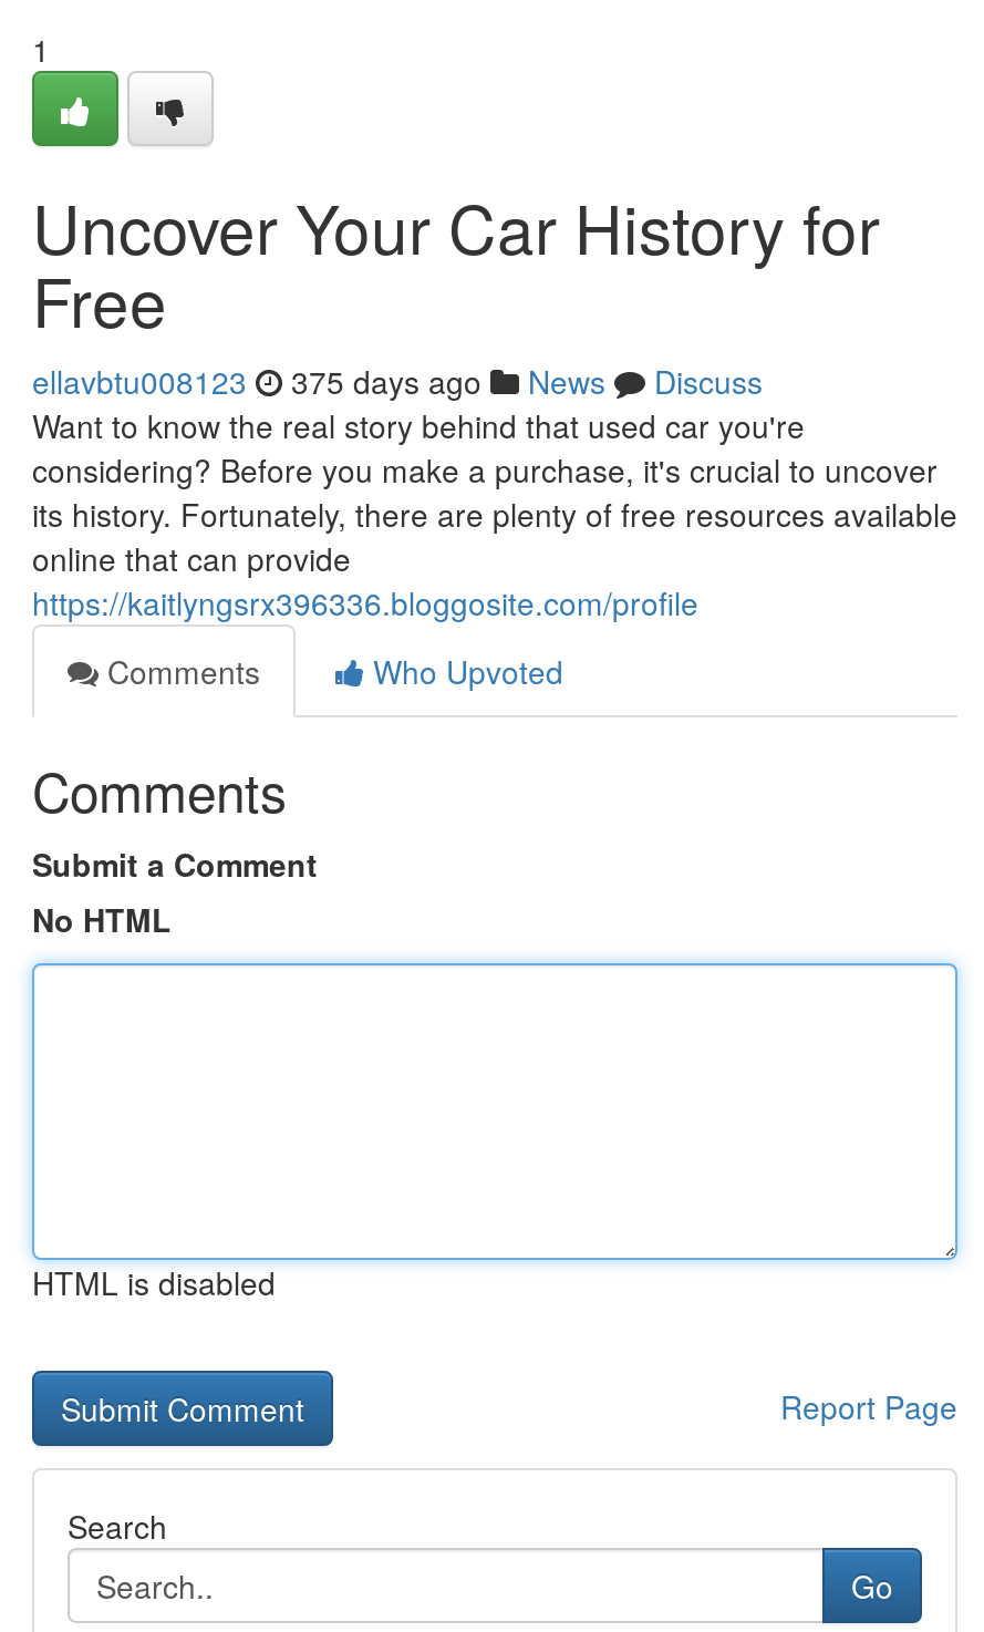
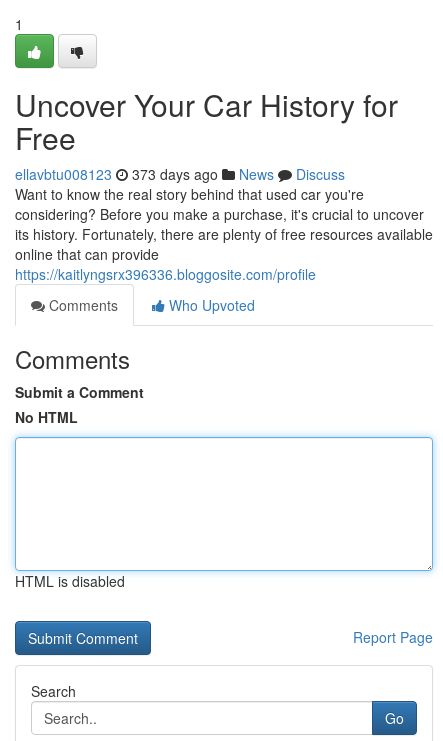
[32,359,763,403] ellavbtu008123 375 days ago News Discuss -> [15,164,345,184] ellavbtu008123 373 days ago News Discuss

